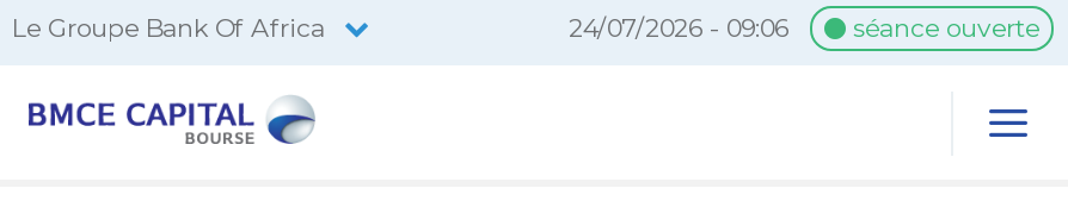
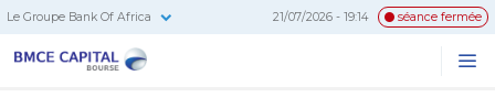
[569,13,796,44] 24/07/2026 - 09:06 -> [273,10,371,24] 21/07/2026 - 19:14
[846,13,1039,44] séance ouverte -> [394,10,482,24] séance fermée

